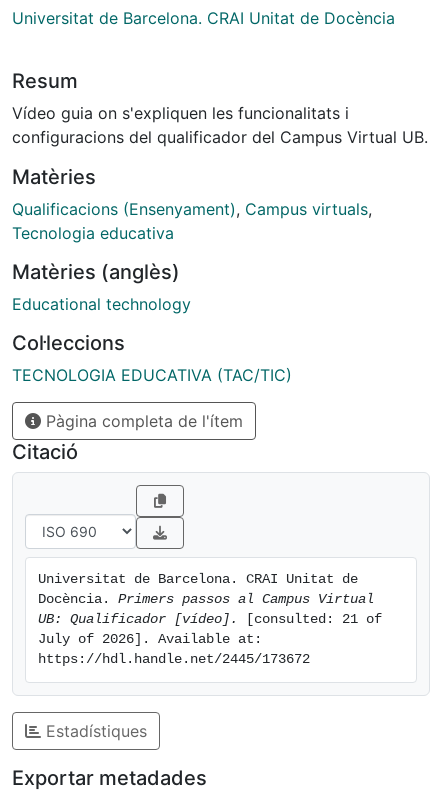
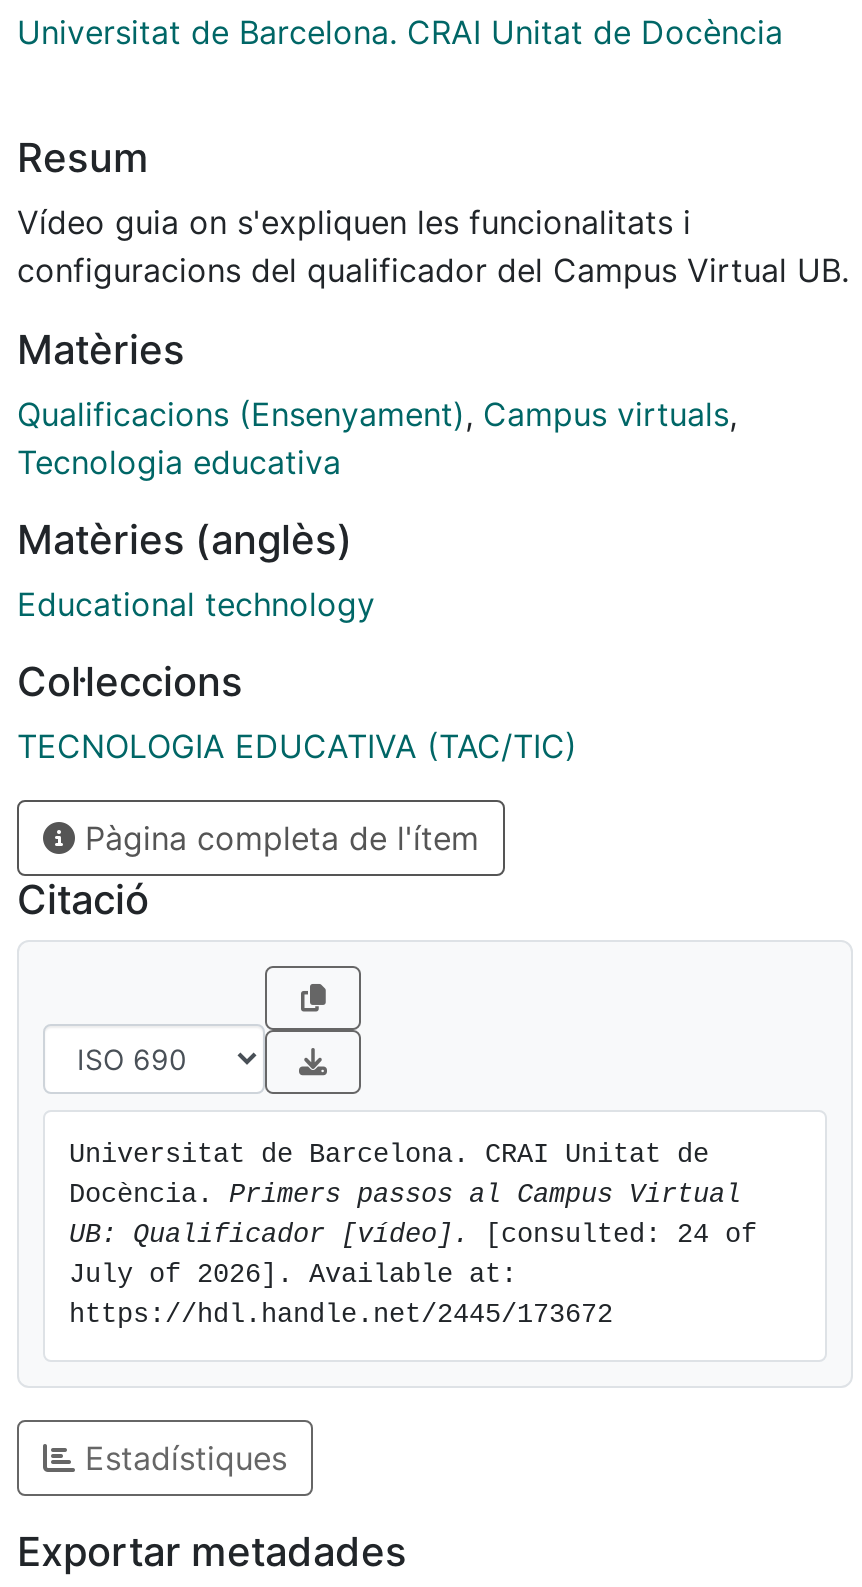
[38,612,382,627] UB: Qualificador [vídeo]. [consulted: 21 of -> [69,1220,757,1250] UB: Qualificador [vídeo]. [consulted: 24 of

